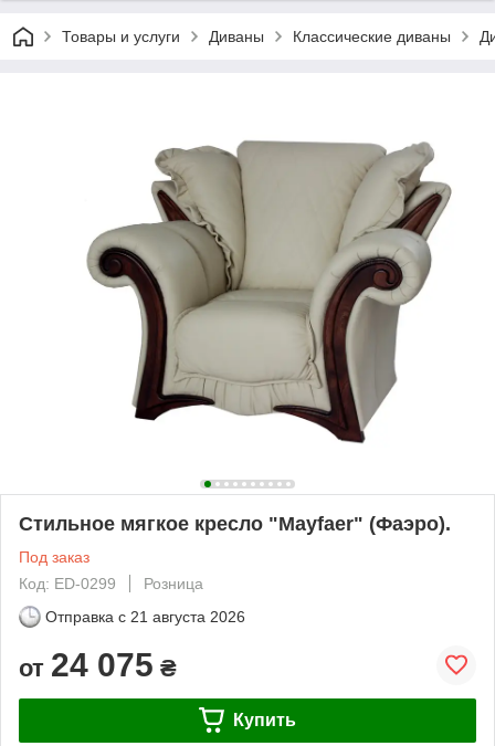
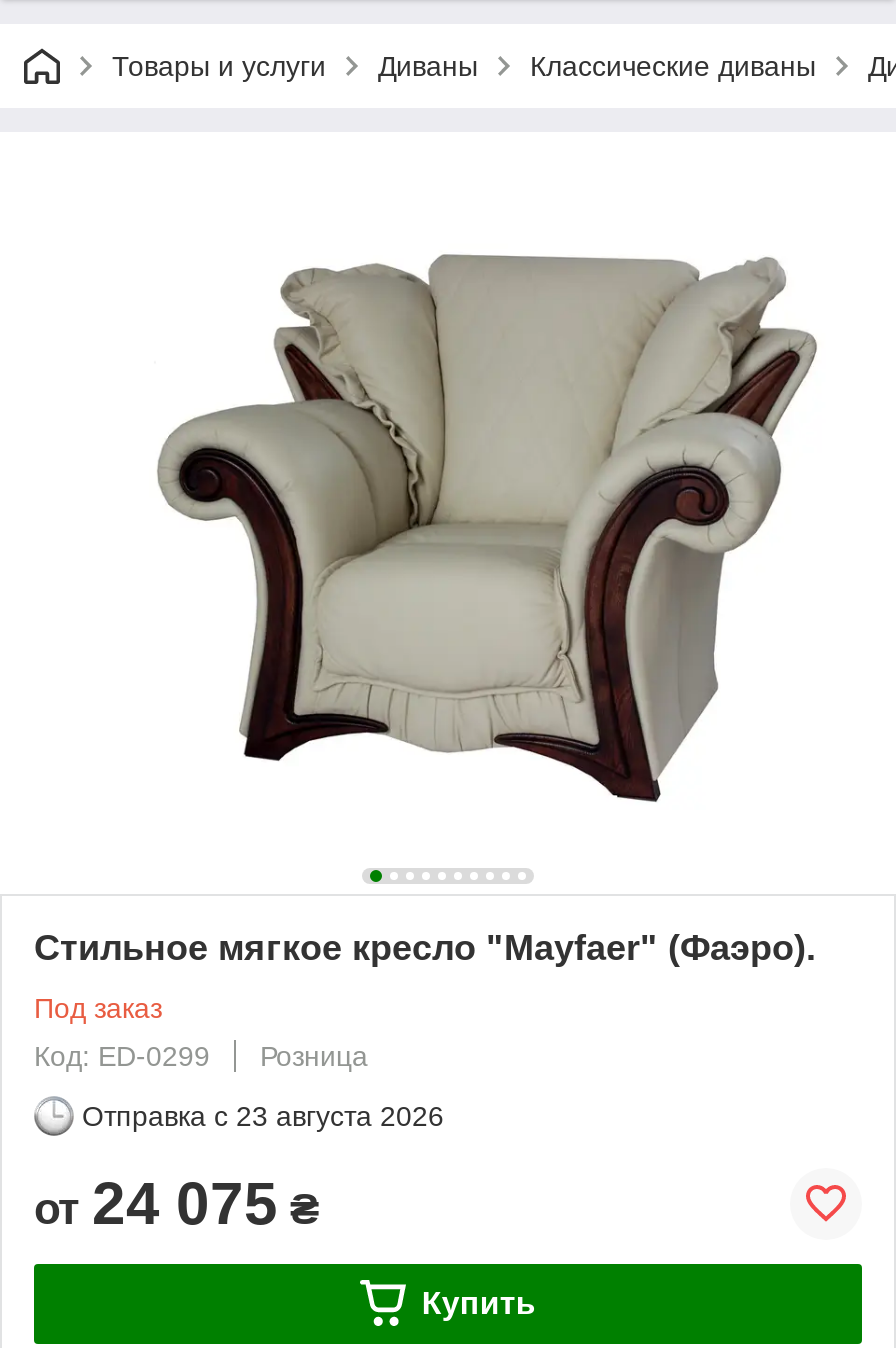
[45,608,245,625] Отправка с 21 августа 2026 -> [82,1100,444,1132] Отправка с 23 августа 2026

